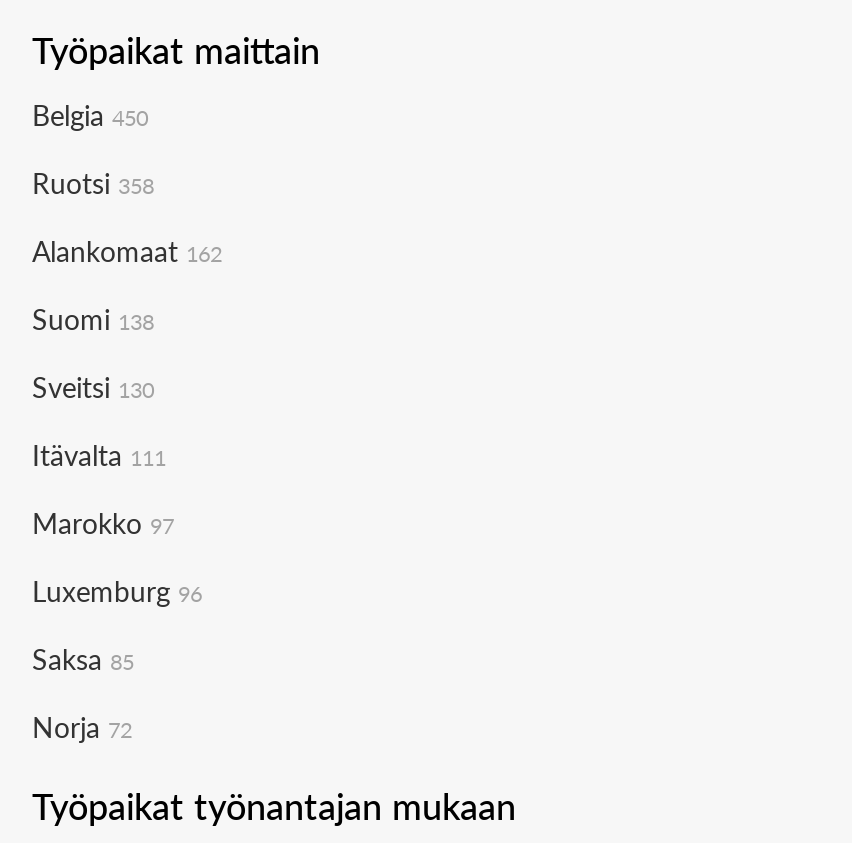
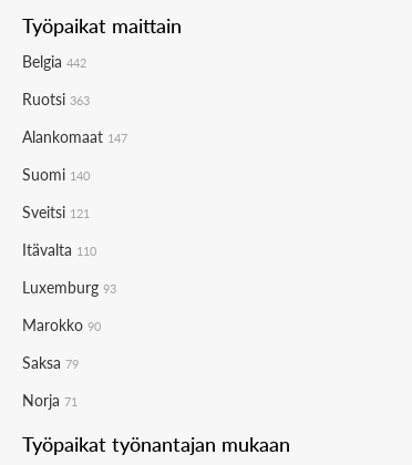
[32,94,148,134] Belgia 450 -> [22,50,86,72] Belgia 442
[32,162,154,202] Ruotsi 358 -> [22,87,90,110] Ruotsi 363
[32,230,222,270] Alankomaat 162 -> [22,125,127,147] Alankomaat 147
[32,298,154,338] Suomi 138 -> [22,163,90,185] Suomi 140
[32,366,154,406] Sveitsi 130 -> [22,200,90,223] Sveitsi 121
[32,434,166,474] Itävalta 111 -> [22,238,96,260] Itävalta 110
[32,502,174,542] Marokko 97 -> [22,276,116,298] Luxemburg 93
[32,570,202,610] Luxemburg 96 -> [22,313,101,335] Marokko 90
[32,638,134,678] Saksa 85 -> [22,351,79,373] Saksa 79
[32,706,132,746] Norja 72 -> [22,389,78,411] Norja 71

